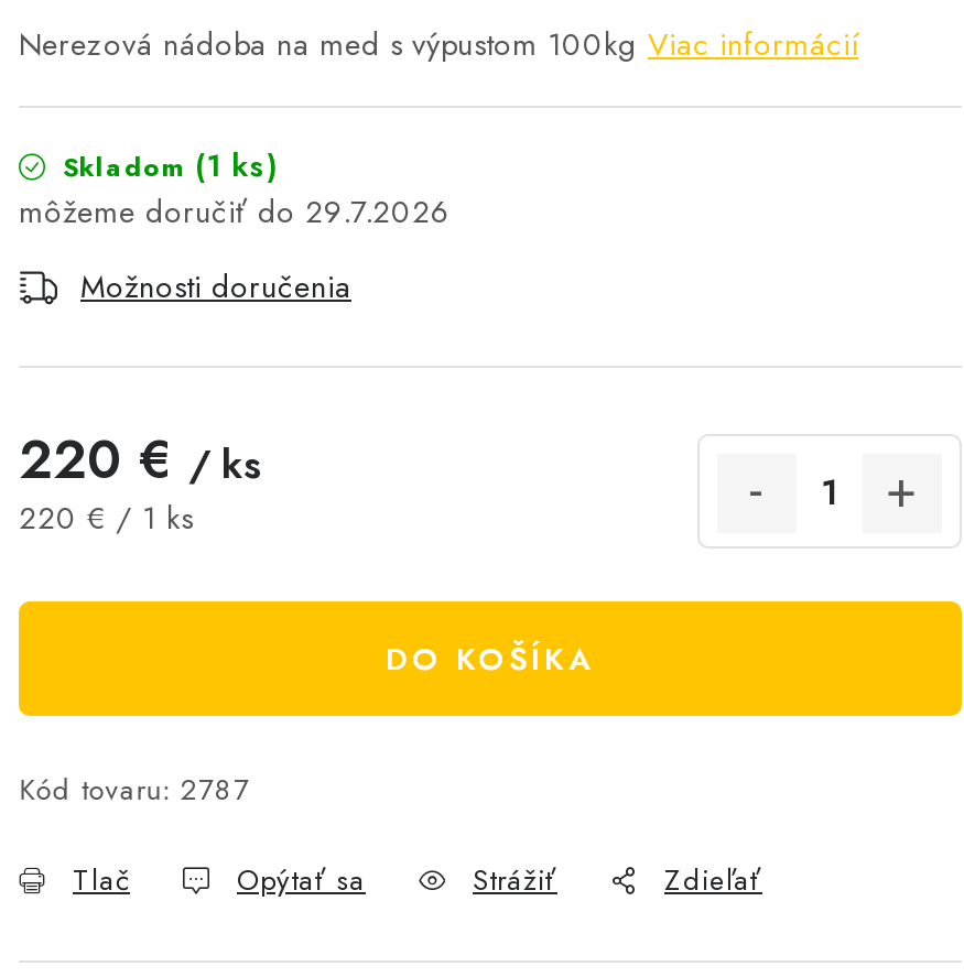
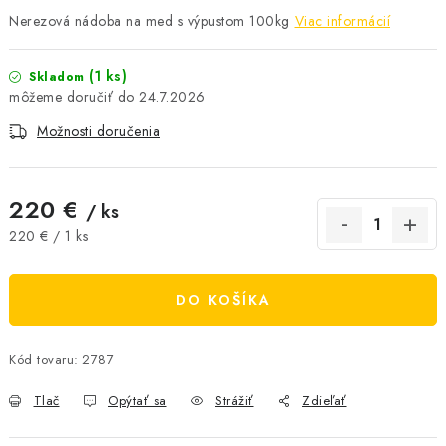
[305,189,452,234] 29.7.2026 -> [139,87,205,107] 24.7.2026

